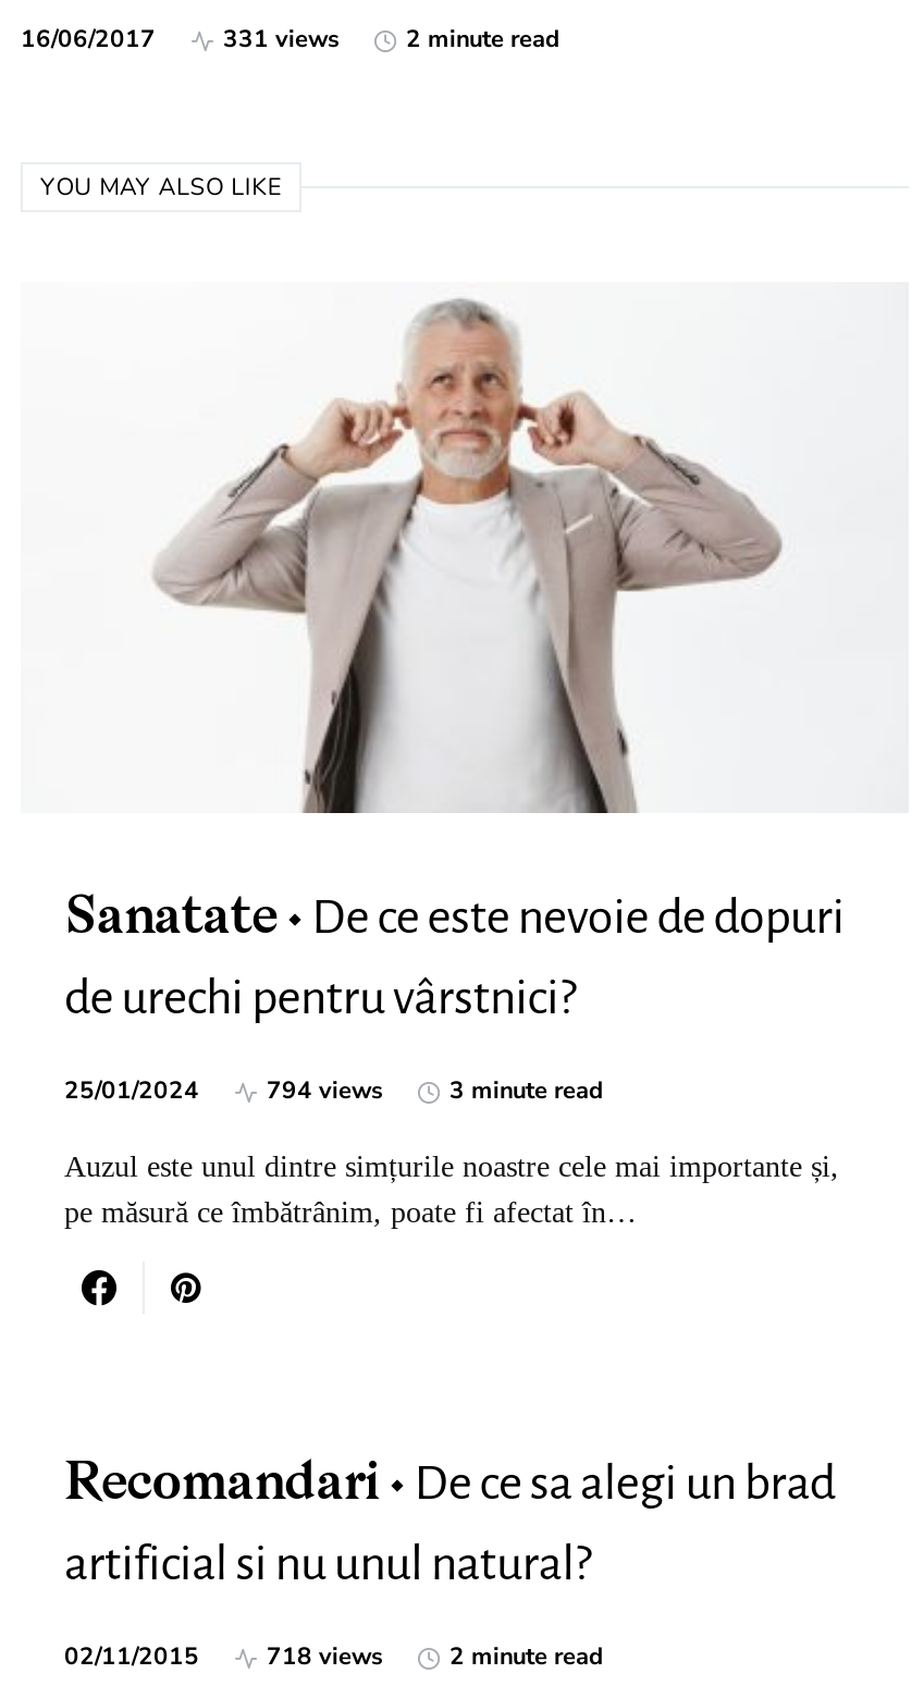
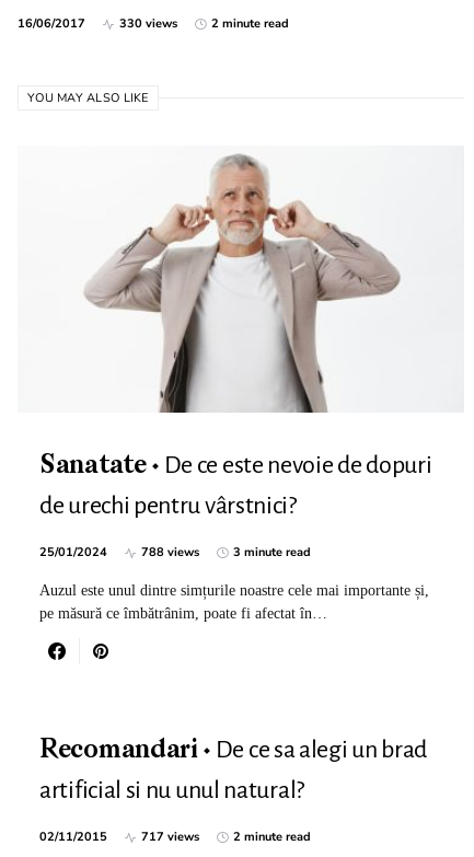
[223,23,338,56] 331 views -> [119,15,177,32] 330 views
[267,1074,382,1107] 794 views -> [141,544,199,560] 788 views
[267,1640,382,1673] 718 views -> [141,829,199,845] 717 views

